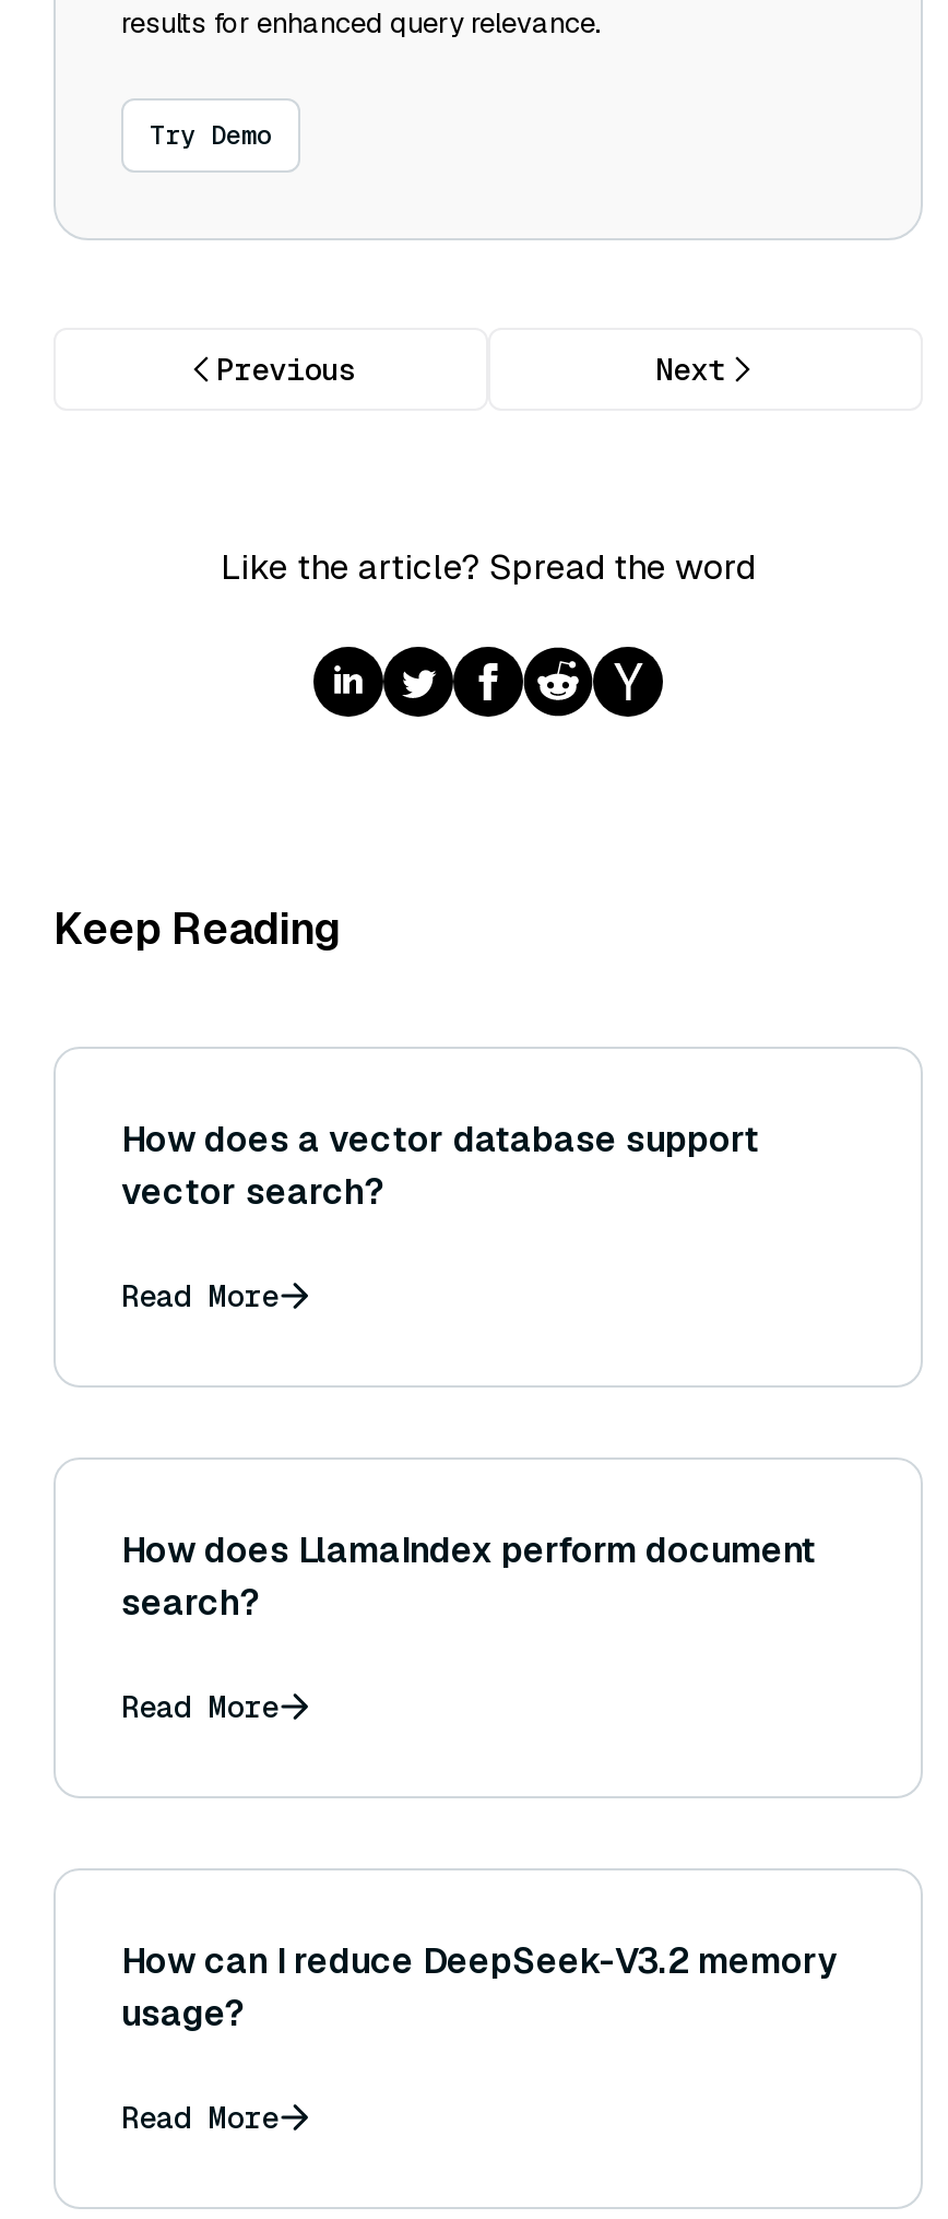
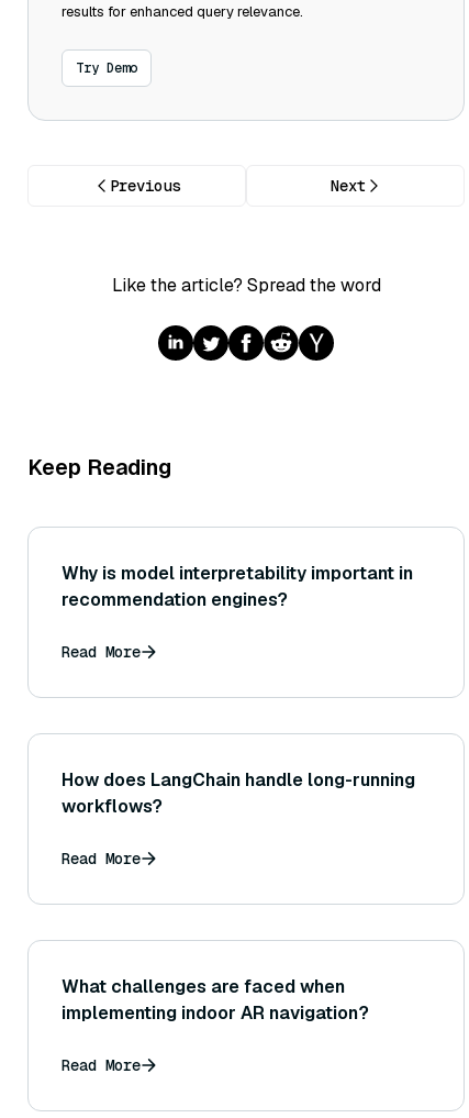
[121,1117,759,1216] How does a vector database support | vector search? -> [62,562,413,612] Why is model interpretability important in | recommendation engines?
[121,1528,816,1627] How does LlamaIndex perform document | search? -> [62,769,415,818] How does LangChain handle long-running | workflows?
[121,1939,838,2037] How can I reduce DeepSeek-V3.2 memory | usage? -> [62,976,369,1025] What challenges are faced when | implementing indoor AR navigation?

